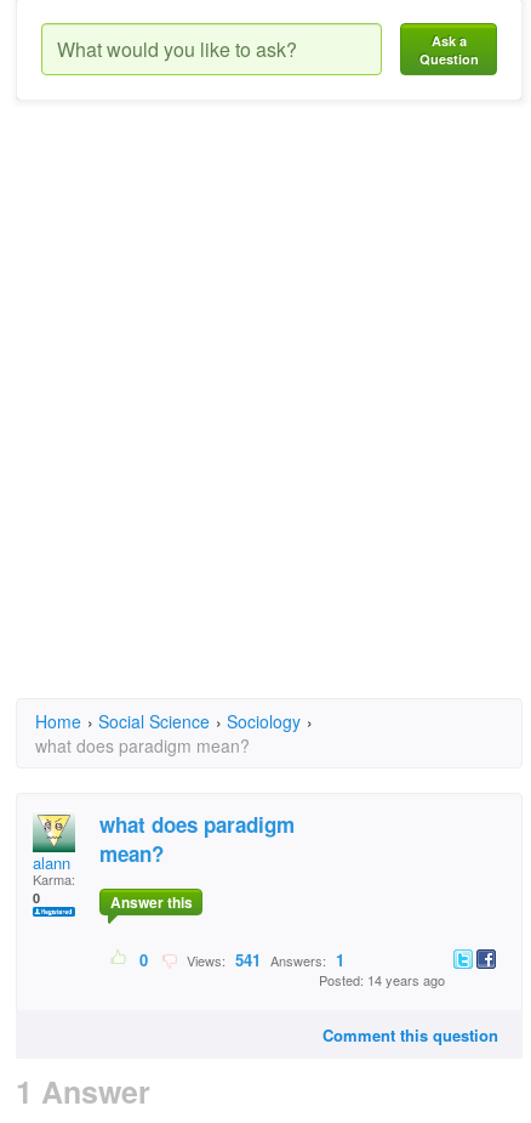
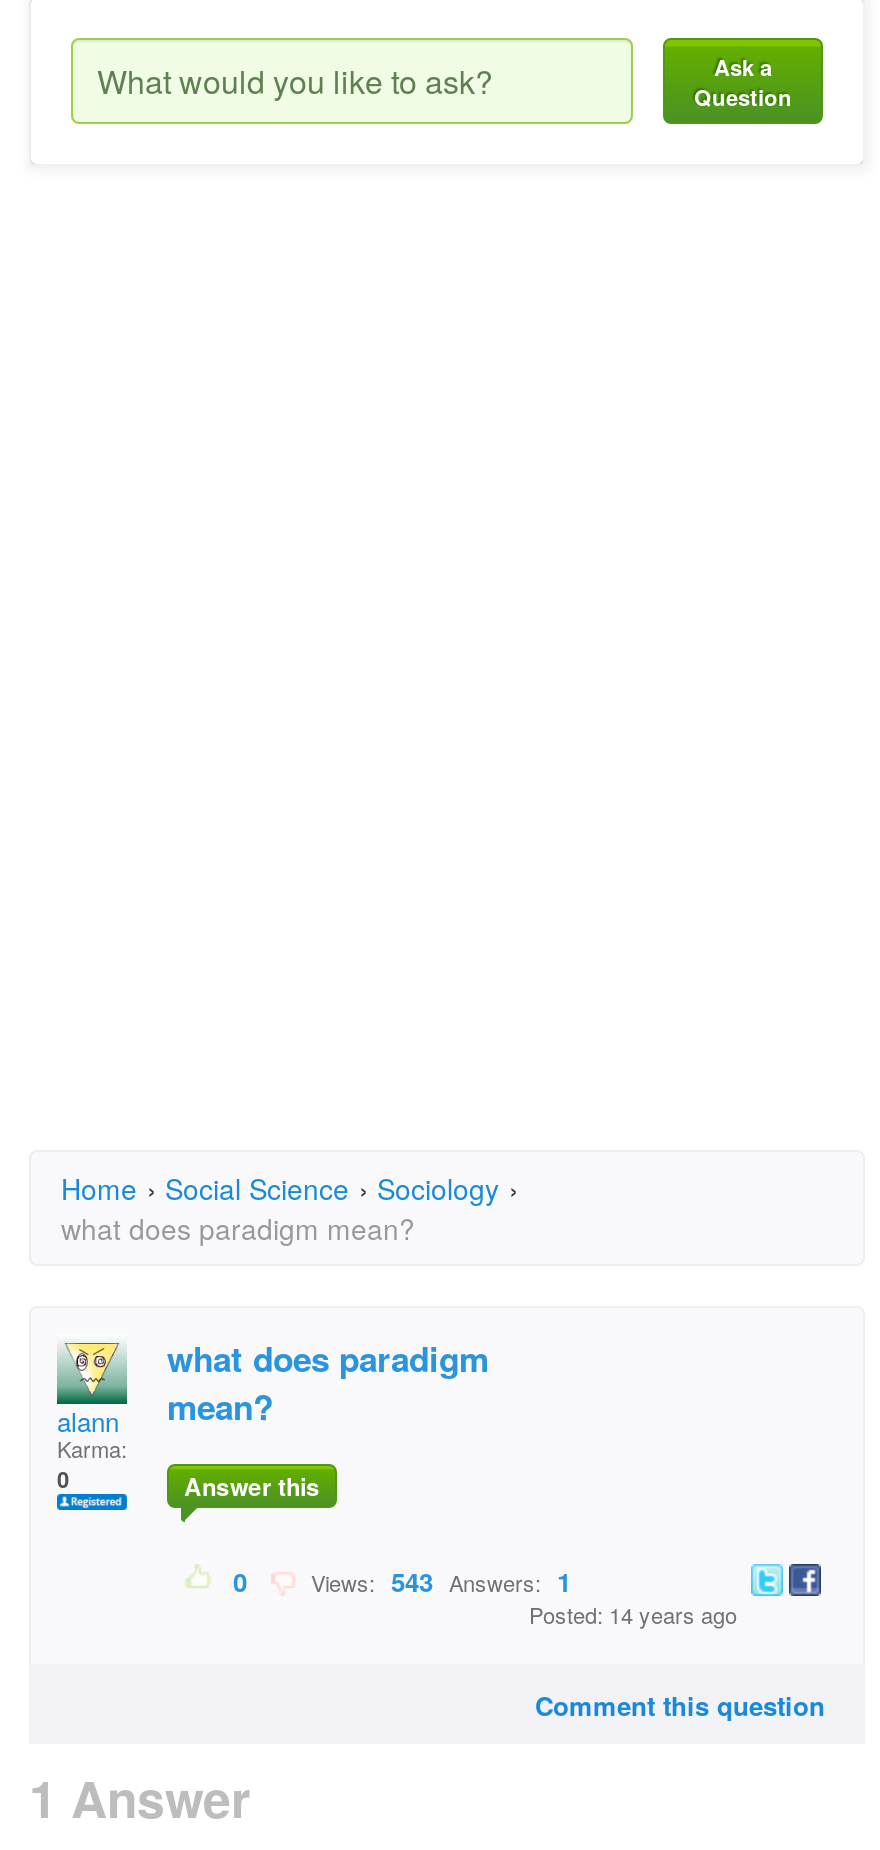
[179,948,344,971] Views: 541 Answers: 1 -> [299,1562,571,1600] Views: 543 Answers: 1

